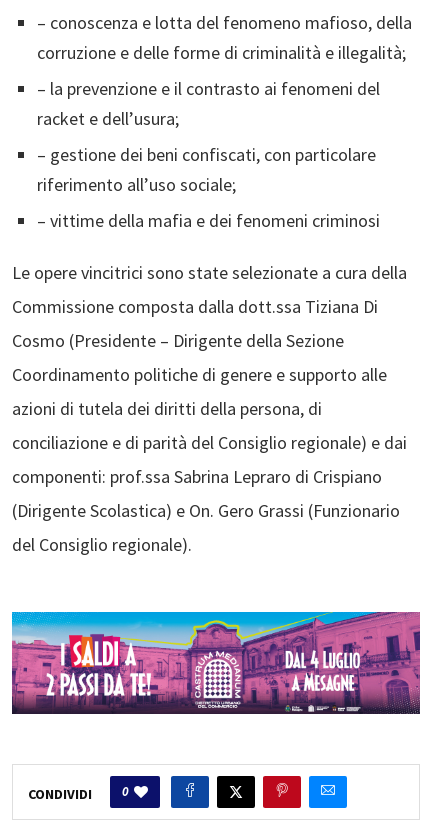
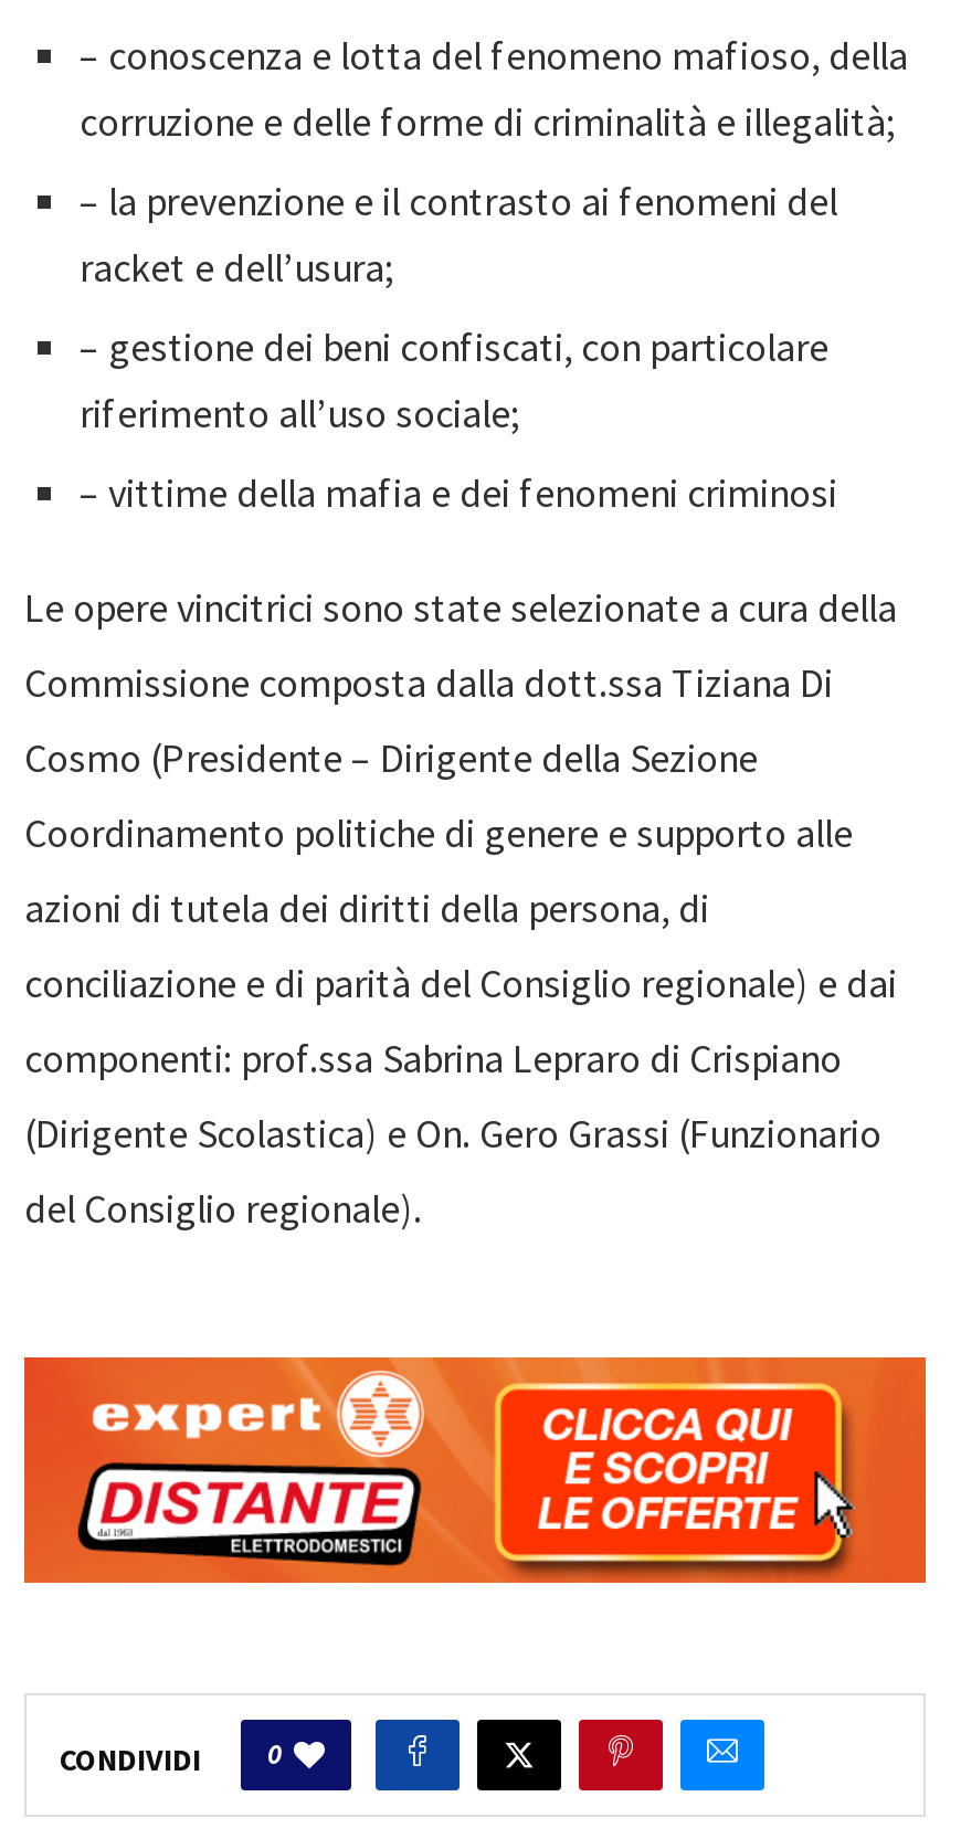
[11,611,421,715] [image] -> [22,1355,928,1585] [image]

